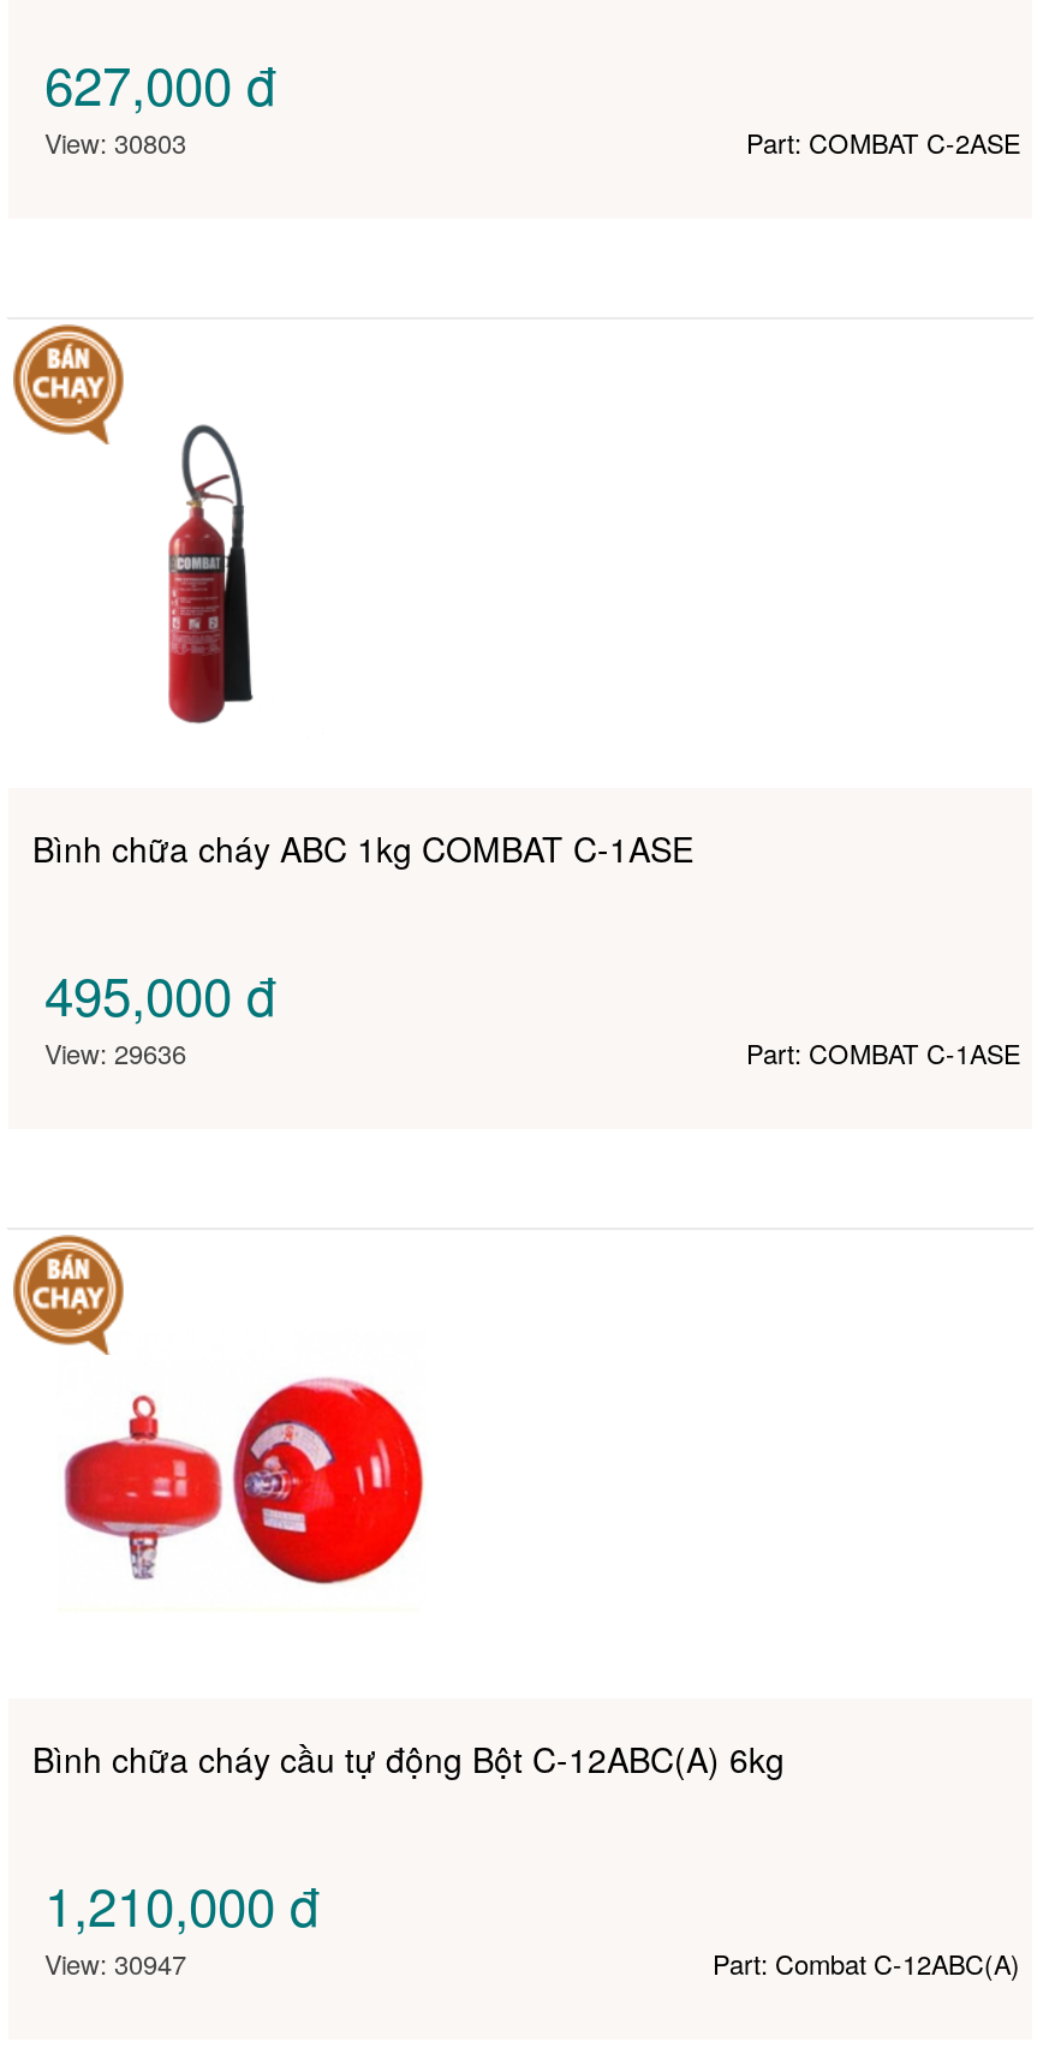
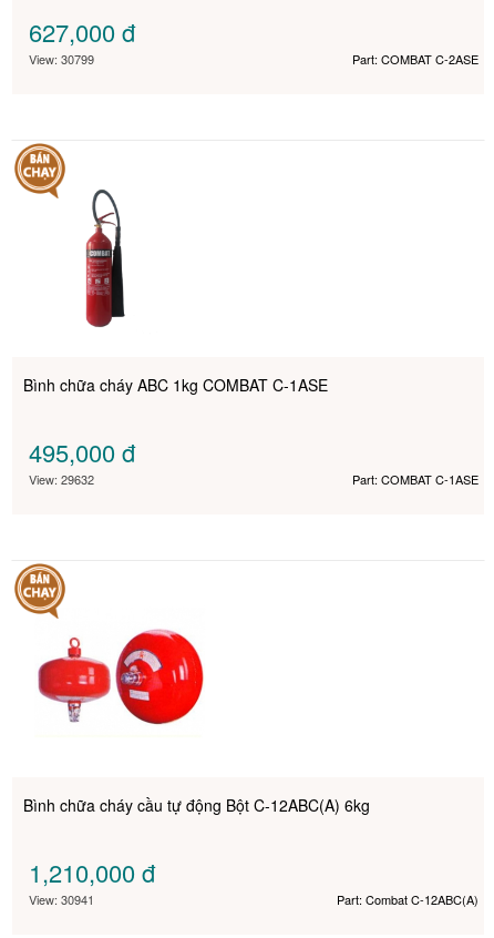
[44,123,186,161] View: 30803 -> [29,50,94,68] View: 30799
[44,1033,186,1071] View: 29636 -> [29,470,94,488] View: 29632
[44,1943,186,1982] View: 30947 -> [29,890,94,908] View: 30941

